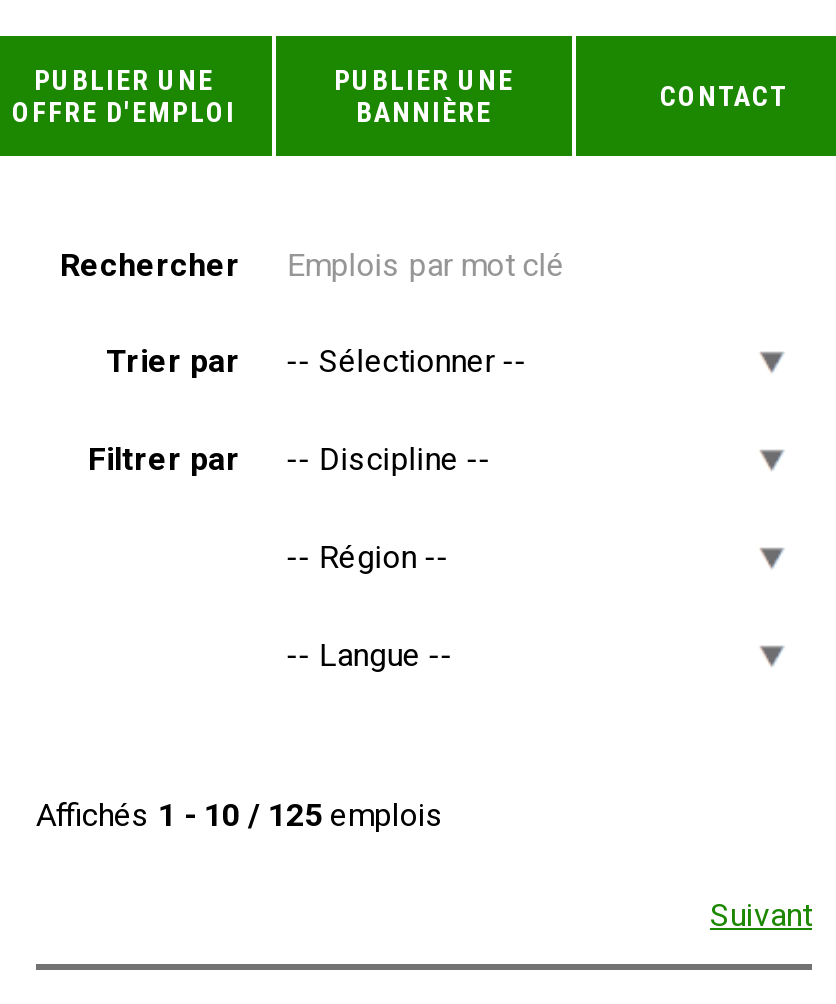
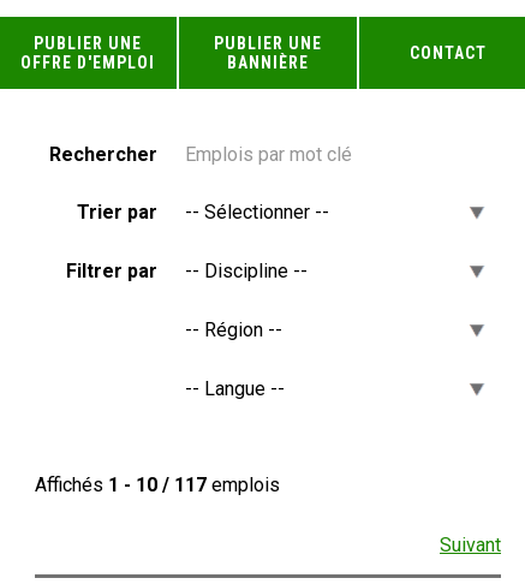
[36,796,444,834] Affichés 1 - 10 / 125 emplois -> [35,473,280,496] Affichés 1 - 10 / 117 emplois

